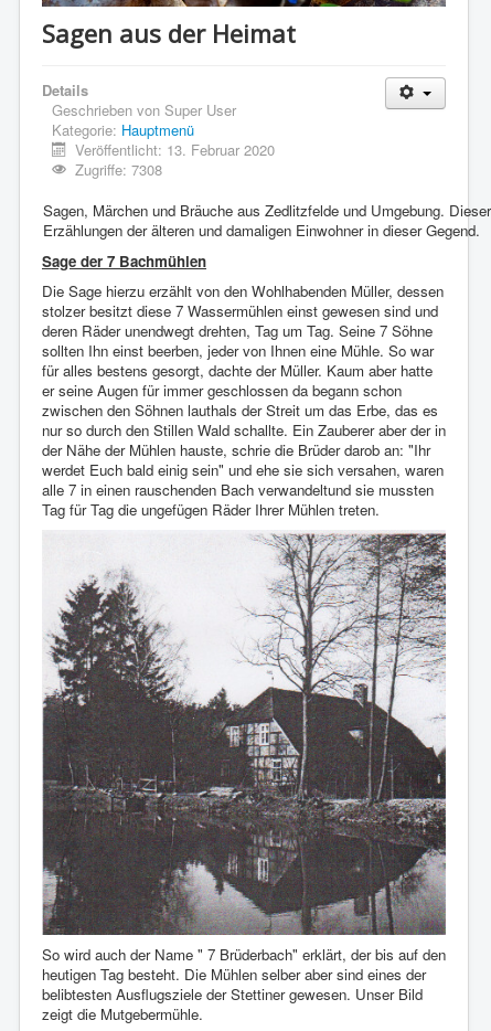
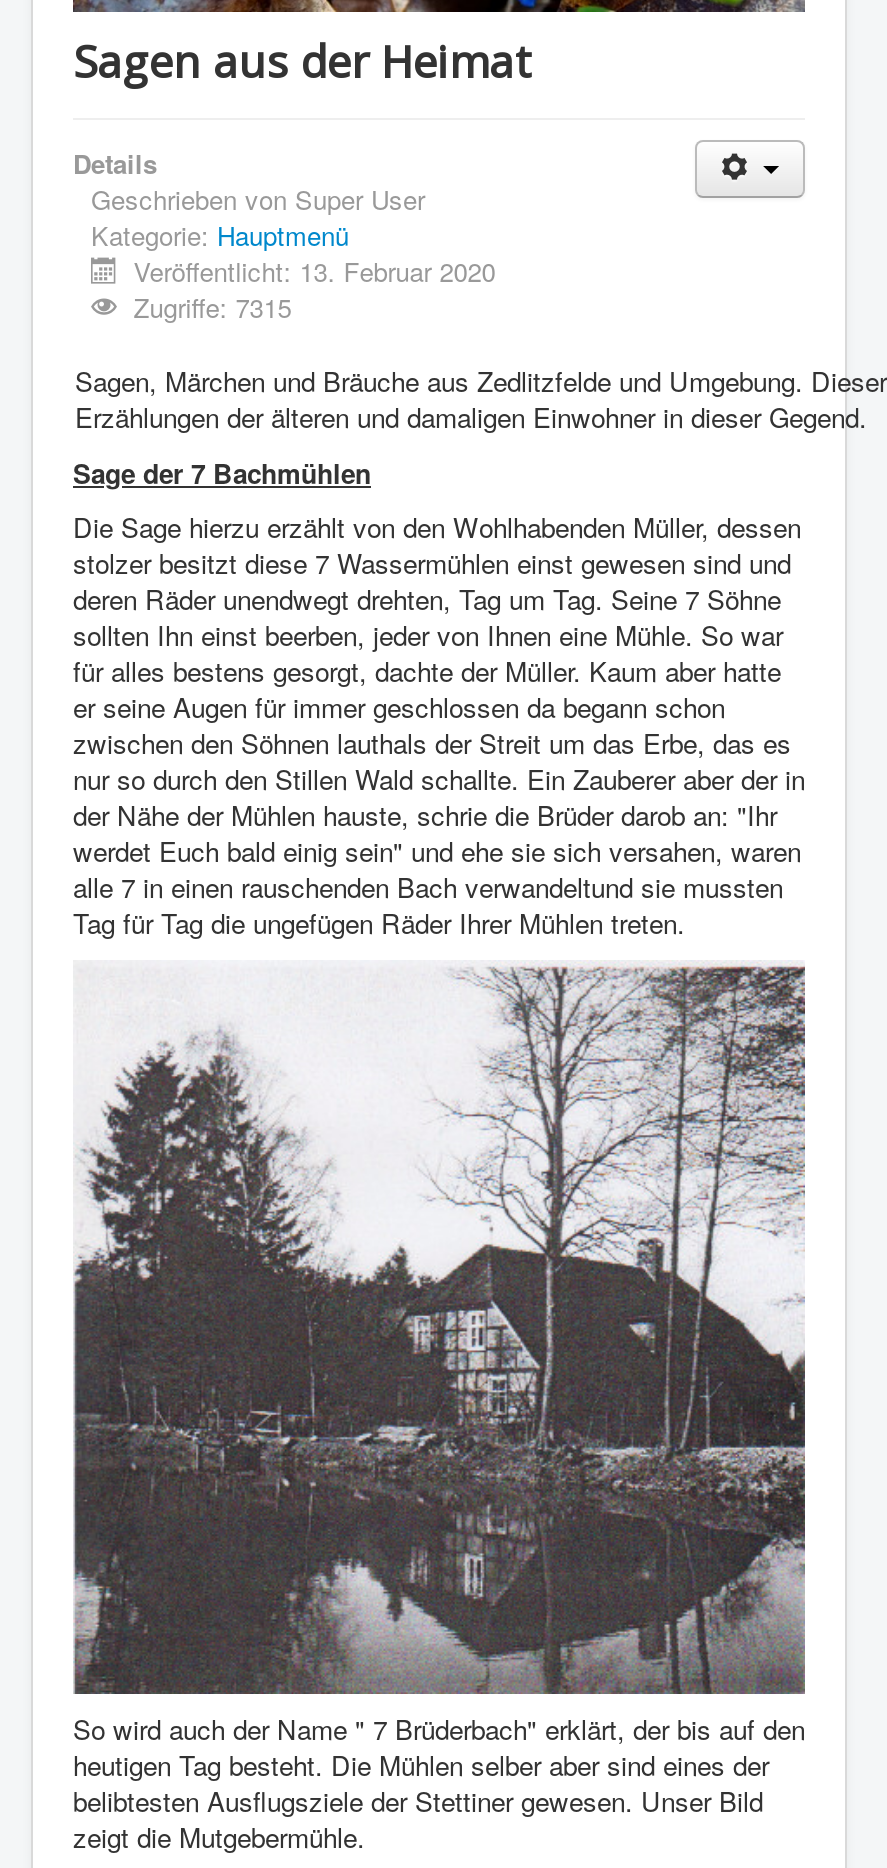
[75,159,162,180] Zugriffe: 7308 -> [133,288,291,326] Zugriffe: 7315

